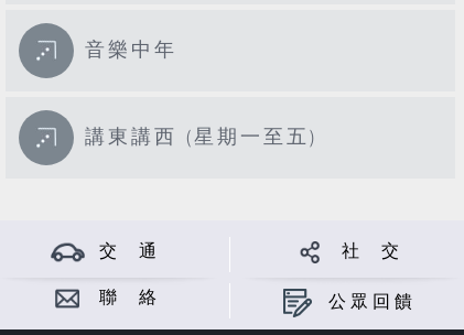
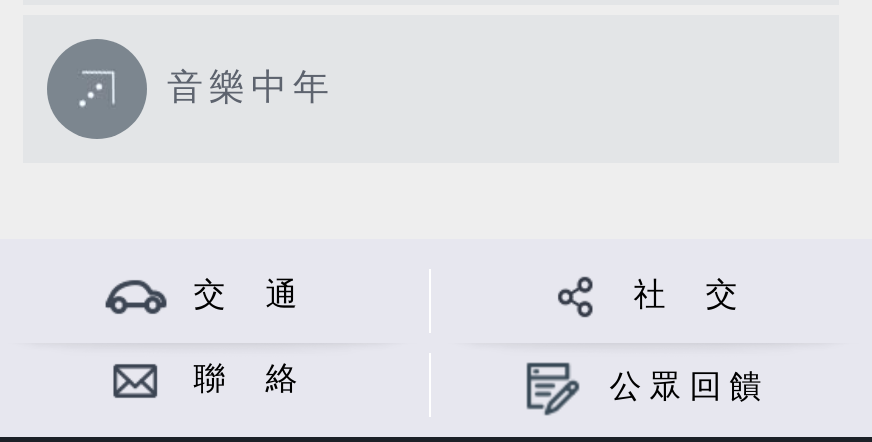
[85,126,317,149] 講東講西 (星期一至五) -> none

